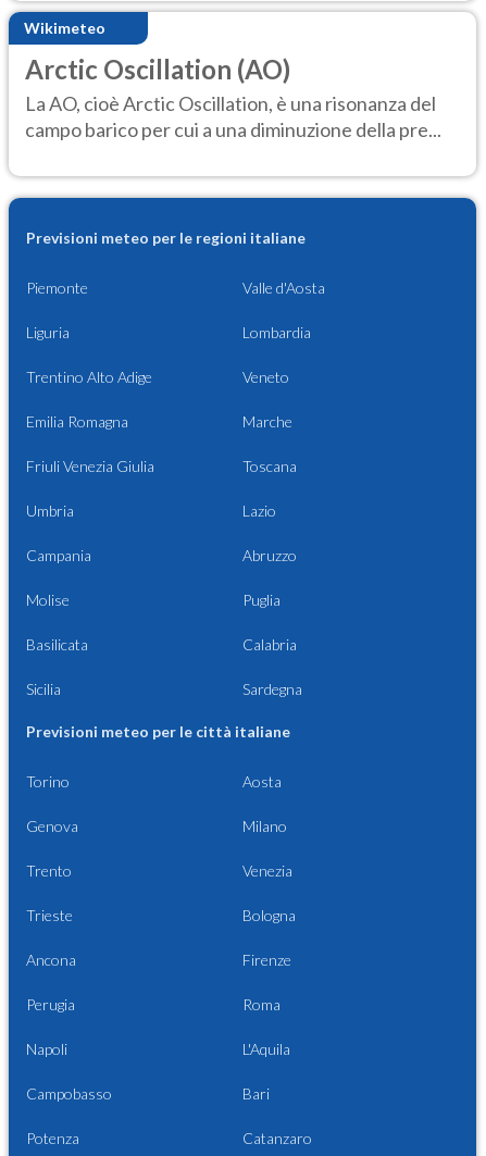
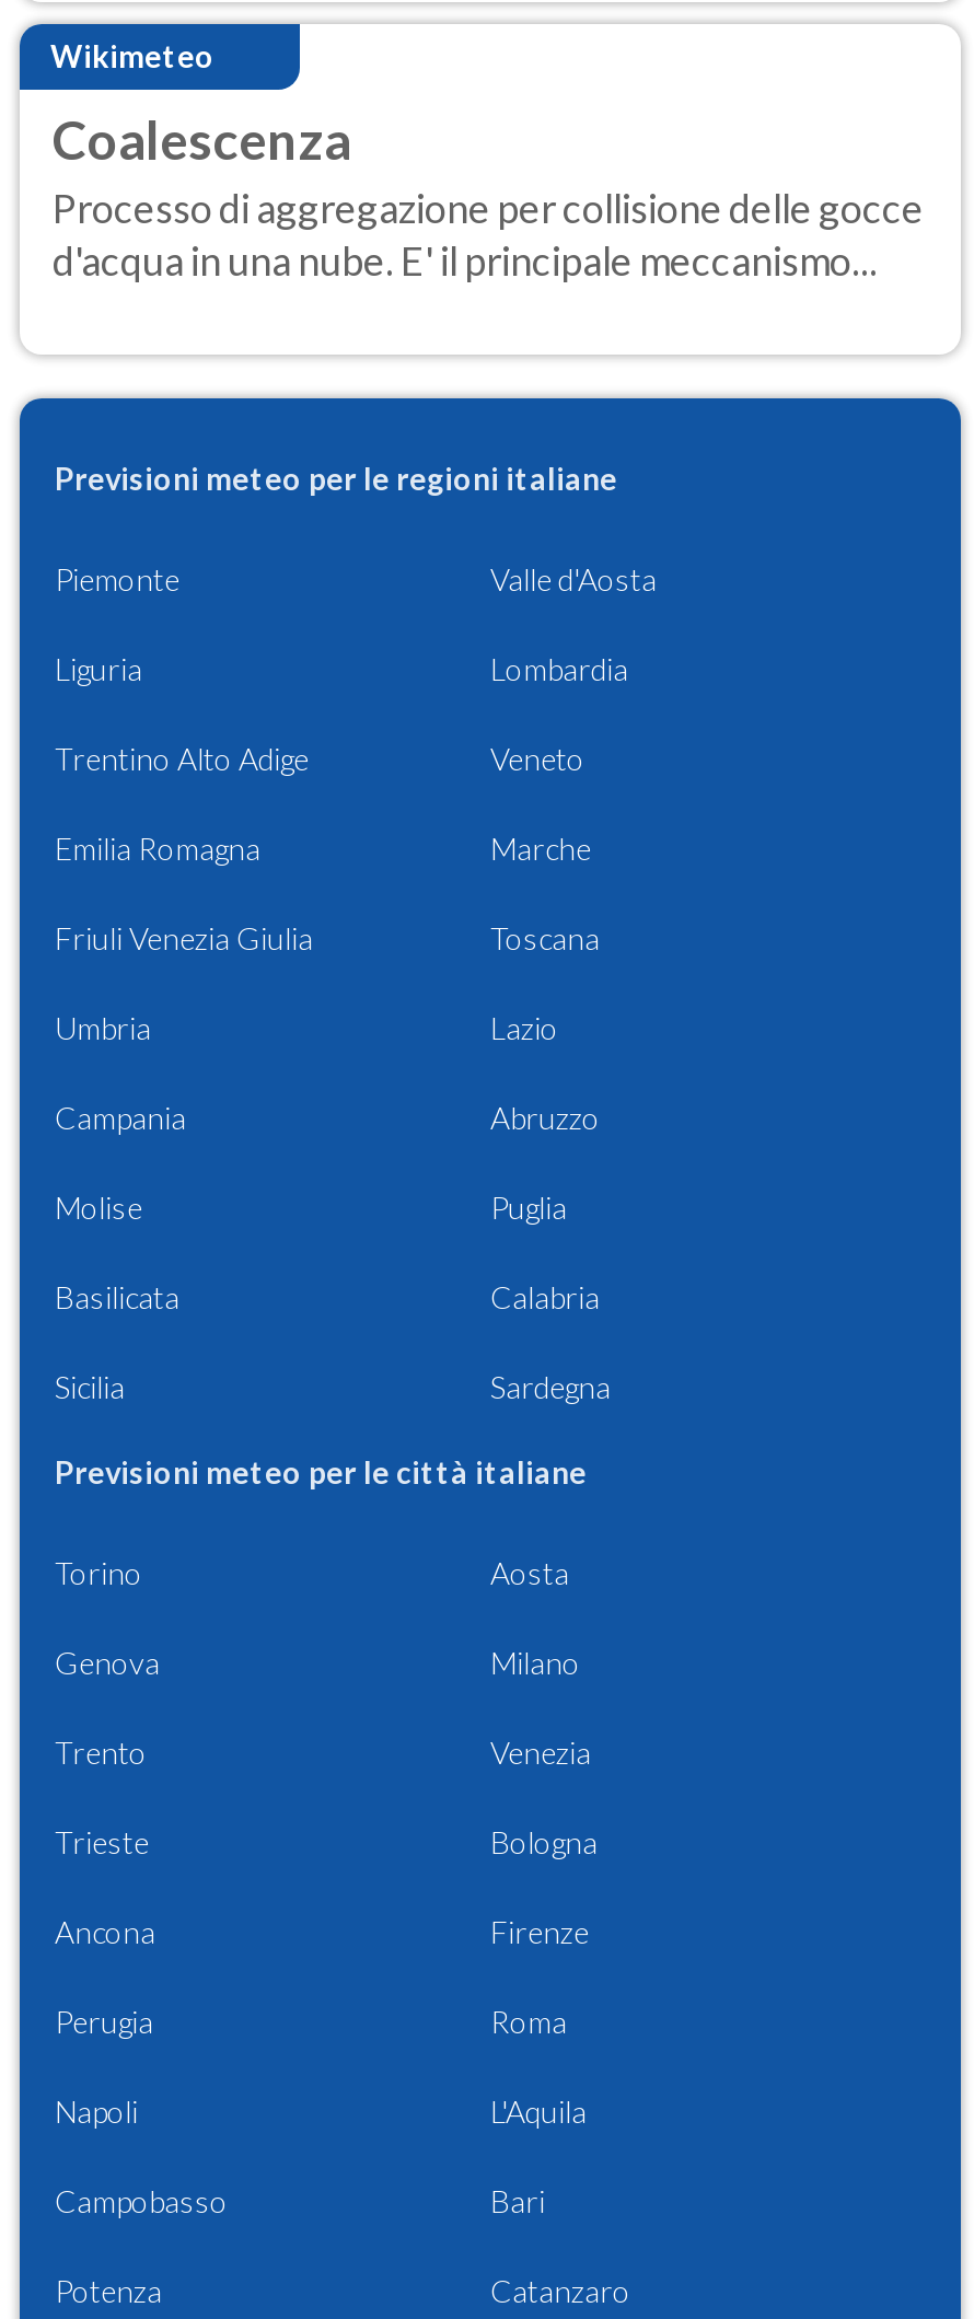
[25,53,441,142] Arctic Oscillation (AO) | La AO, cioè Arctic Oscillation, è una risonanza del | campo barico per cui a una diminuzione della pre... -> [53,106,924,285] Coalescenza | Processo di aggregazione per collisione delle gocce | d'acqua in una nube. E' il principale meccanismo...

